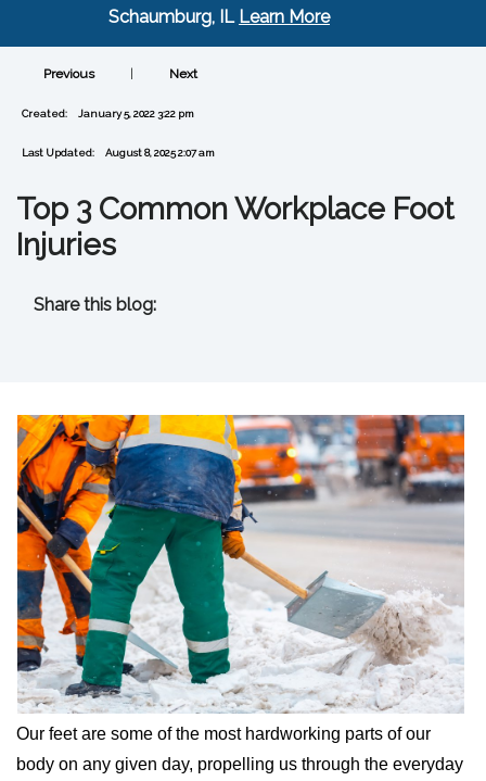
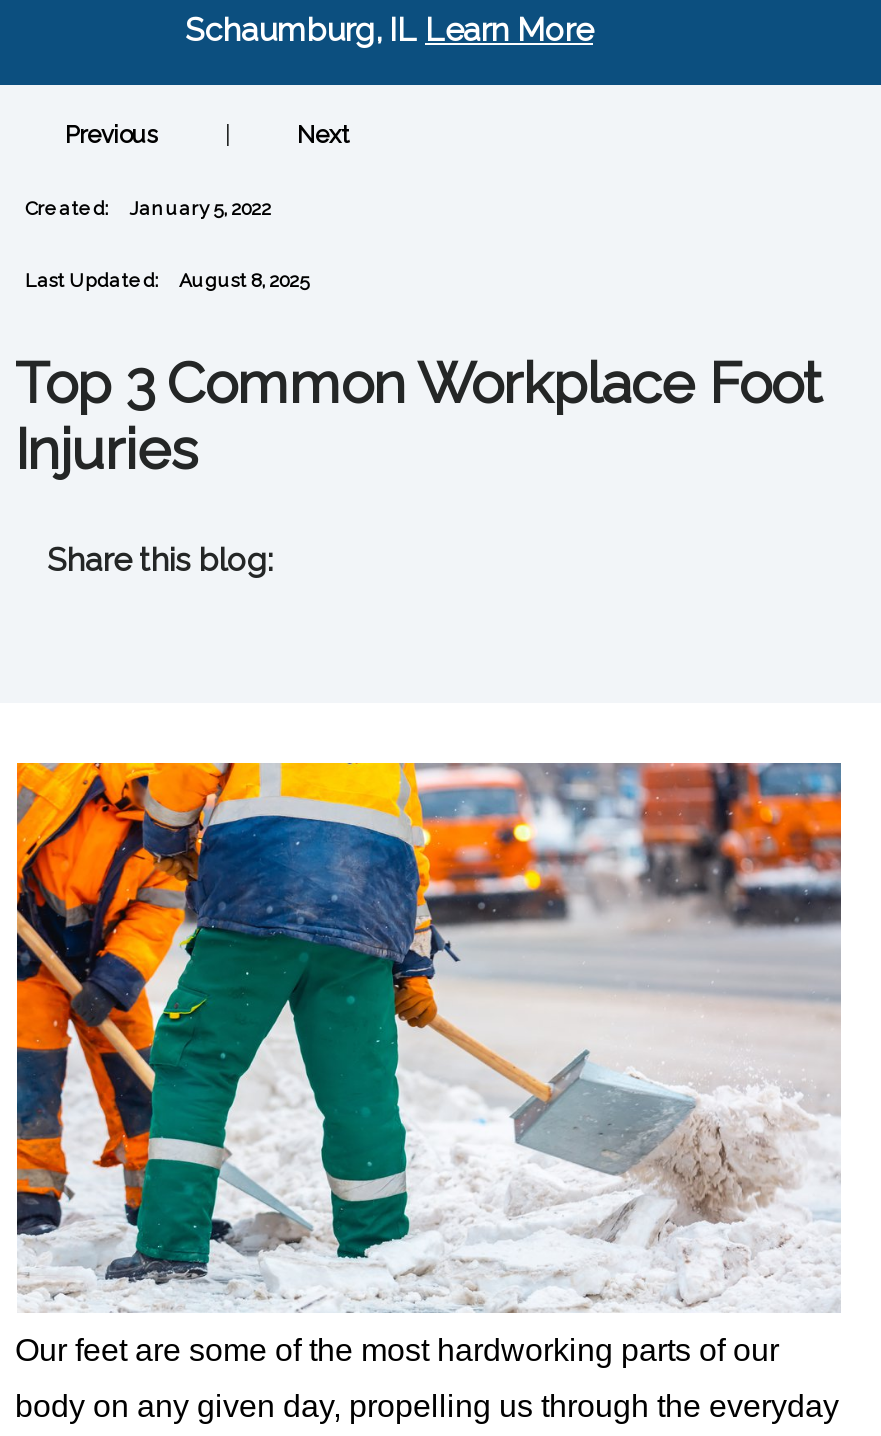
[22,108,194,119] Created: January 5, 2022 3:22 pm -> [25,197,271,219] Created: January 5, 2022
[22,147,215,159] Last Updated: August 8, 2025 2:07 am -> [25,269,309,291] Last Updated: August 8, 2025

